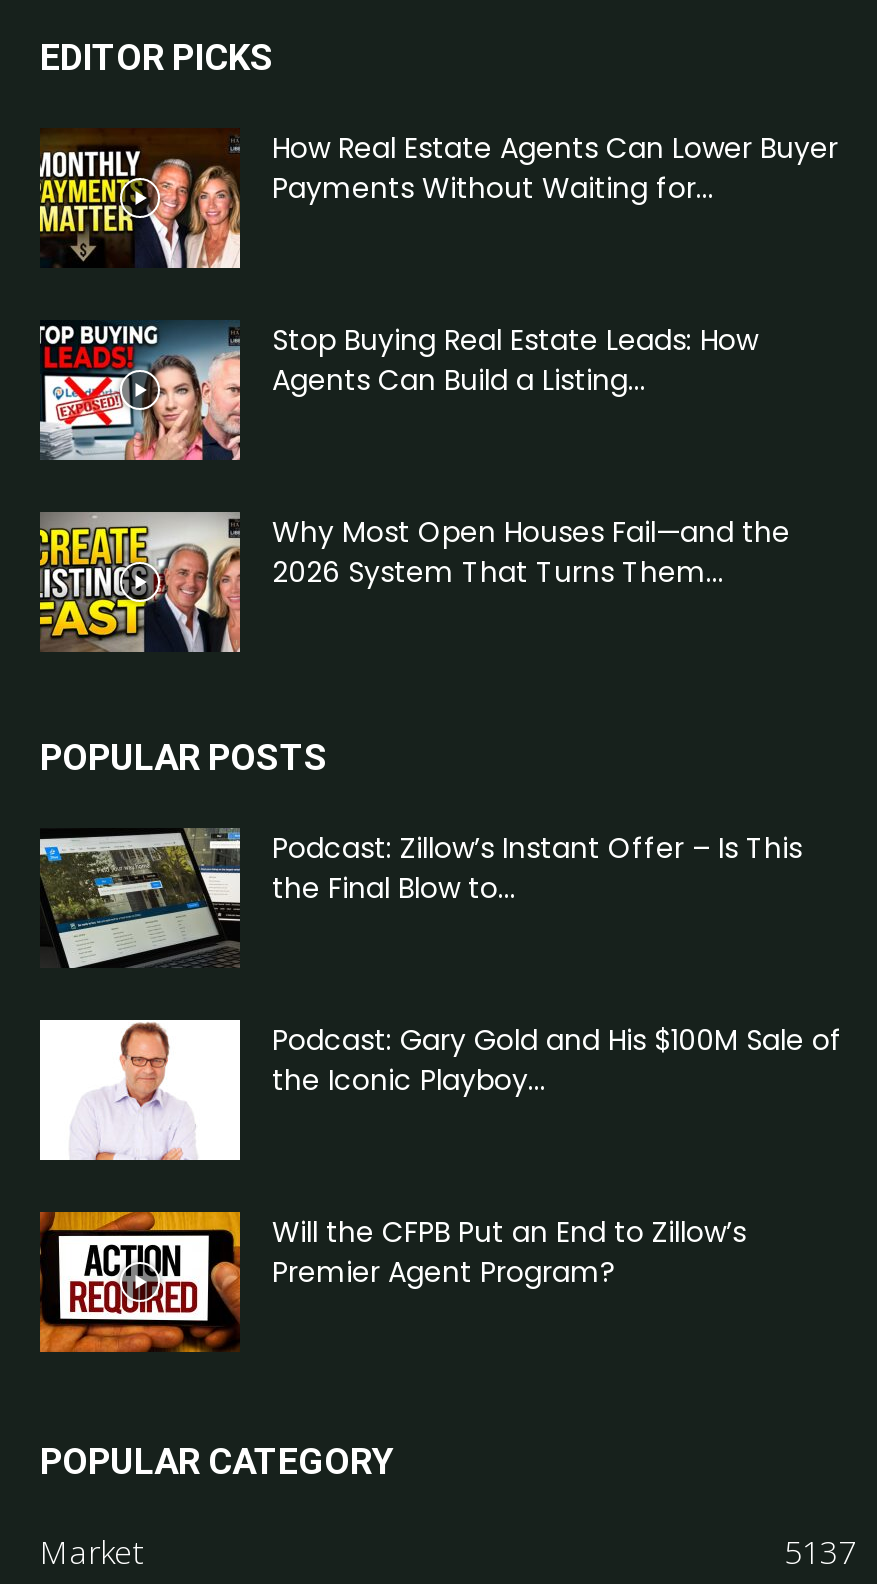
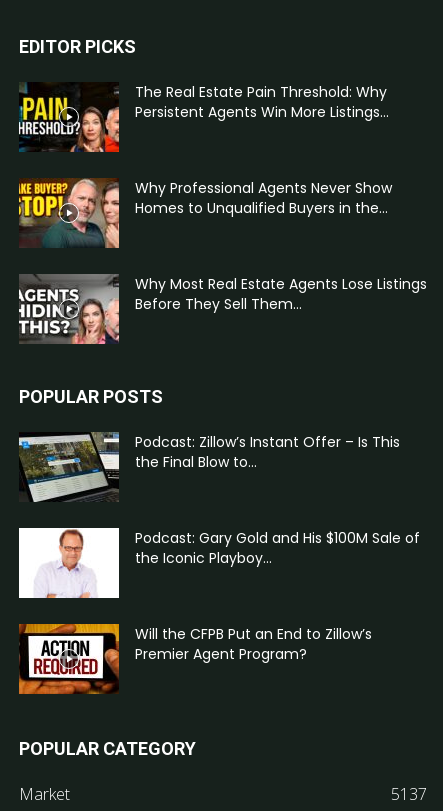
[38,128,838,270] [image] | How Real Estate Agents Can Lower Buyer | Payments Without Waiting for... -> [18,82,389,153] [image] | The Real Estate Pain Threshold: Why | Persistent Agents Win More Listings...
[38,320,758,462] [image] | Stop Buying Real Estate Leads: How | Agents Can Build a Listing... -> [18,178,392,249] [image] | Why Professional Agents Never Show | Homes to Unqualified Buyers in the...
[38,512,790,654] [image] | Why Most Open Houses Fail—and the | 2026 System That Turns Them... -> [18,274,427,345] [image] | Why Most Real Estate Agents Lose Listings | Before They Sell Them...

